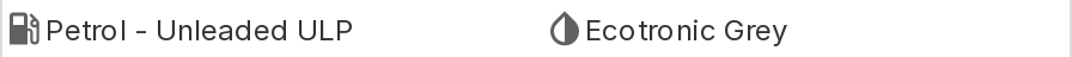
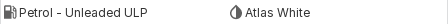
[585,11,788,47] Ecotronic Grey -> [244,5,309,20] Atlas White

